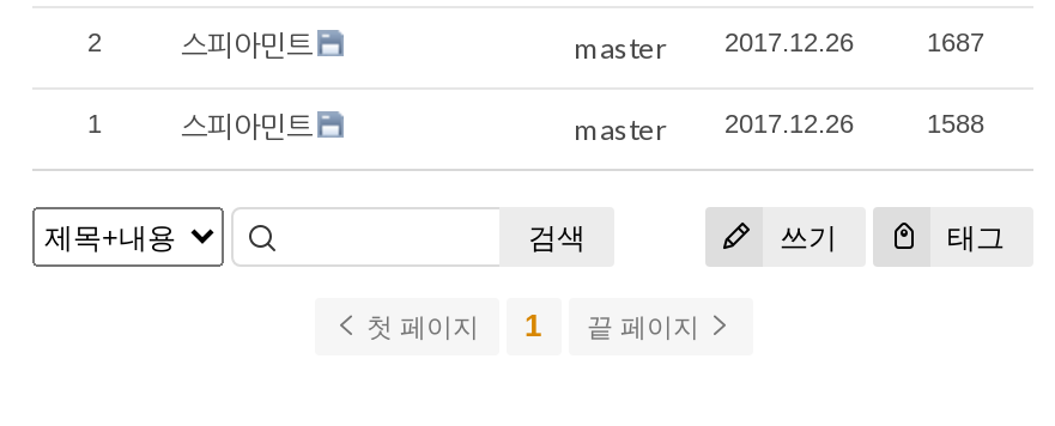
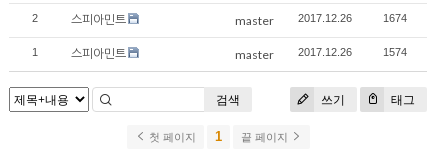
[927,28,984,56] 1687 -> [382,12,406,24] 1674
[927,109,984,138] 1588 -> [382,46,406,58] 1574

